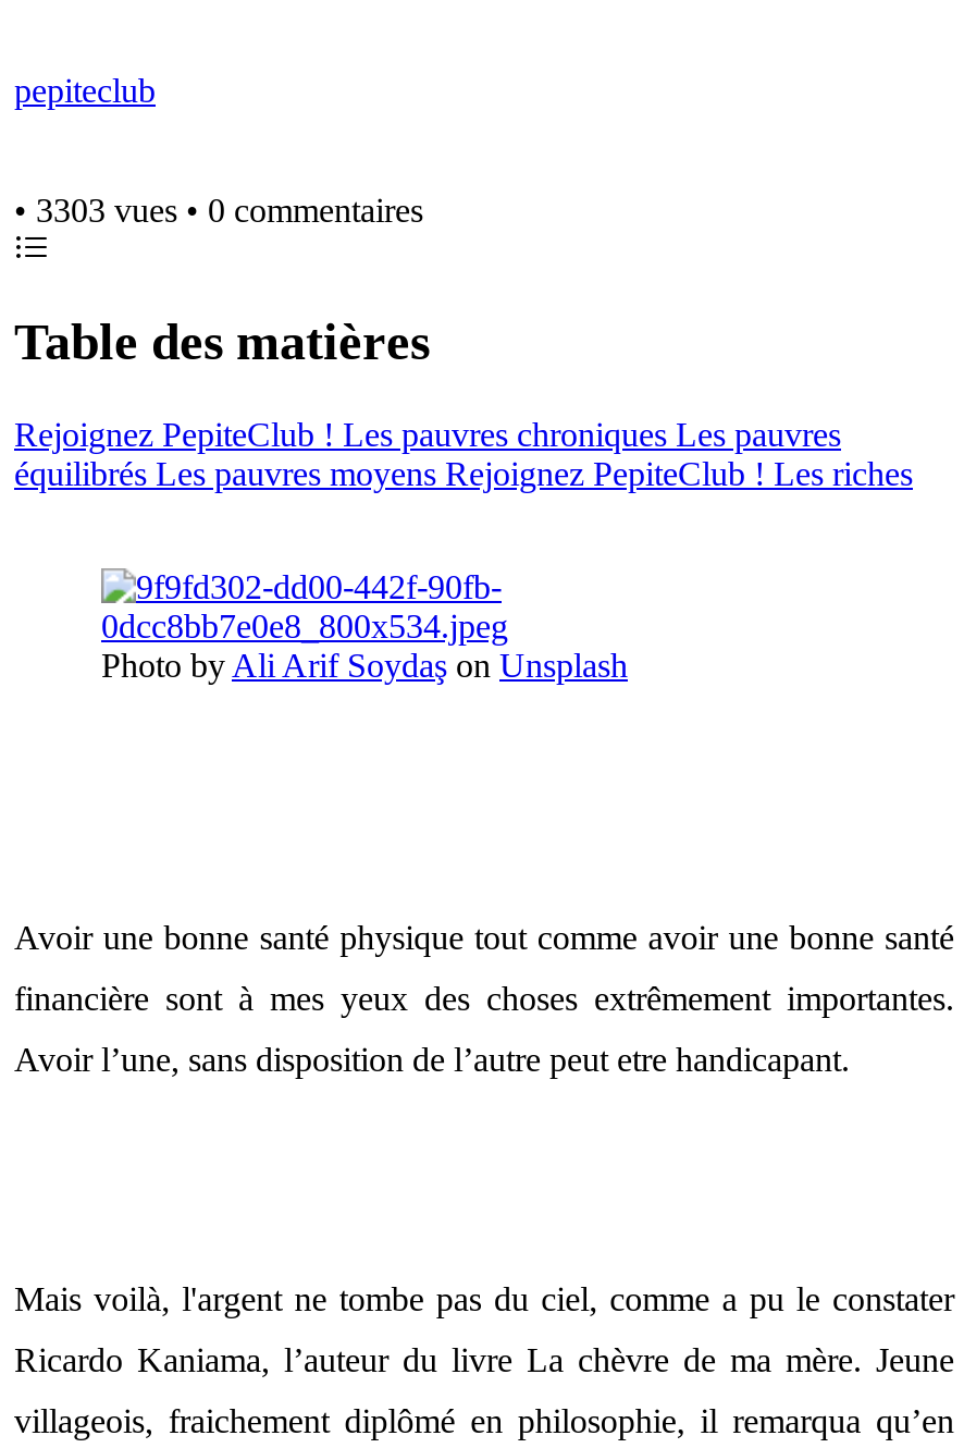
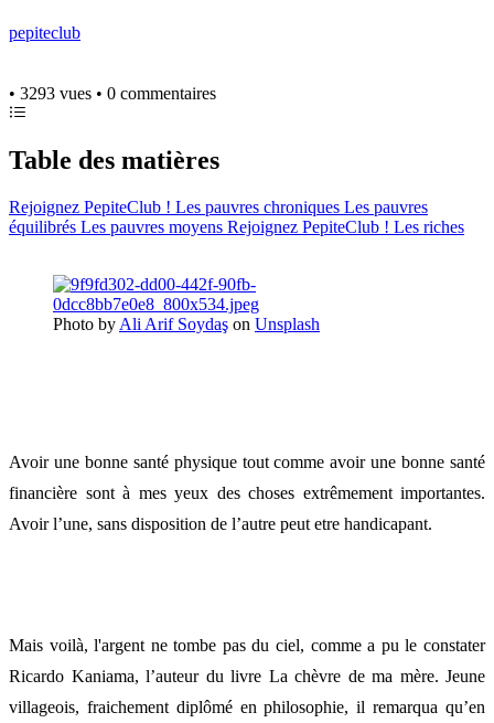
[14,191,423,228] • 3303 vues • 0 commentaires -> [9,84,216,102] • 3293 vues • 0 commentaires

